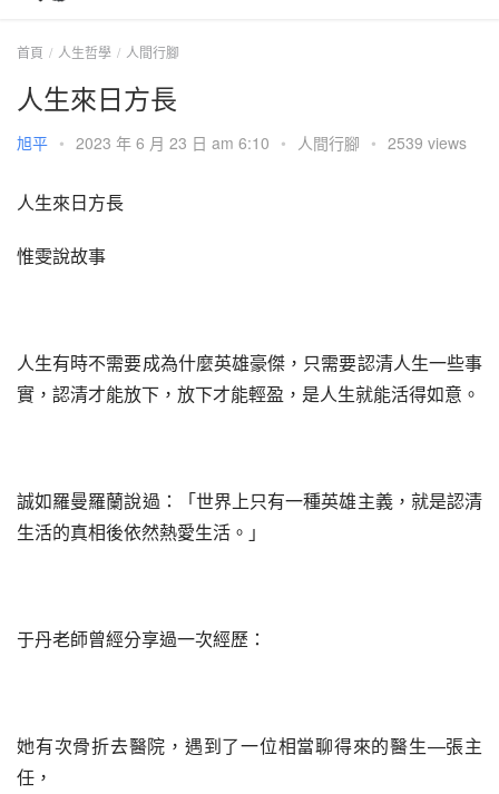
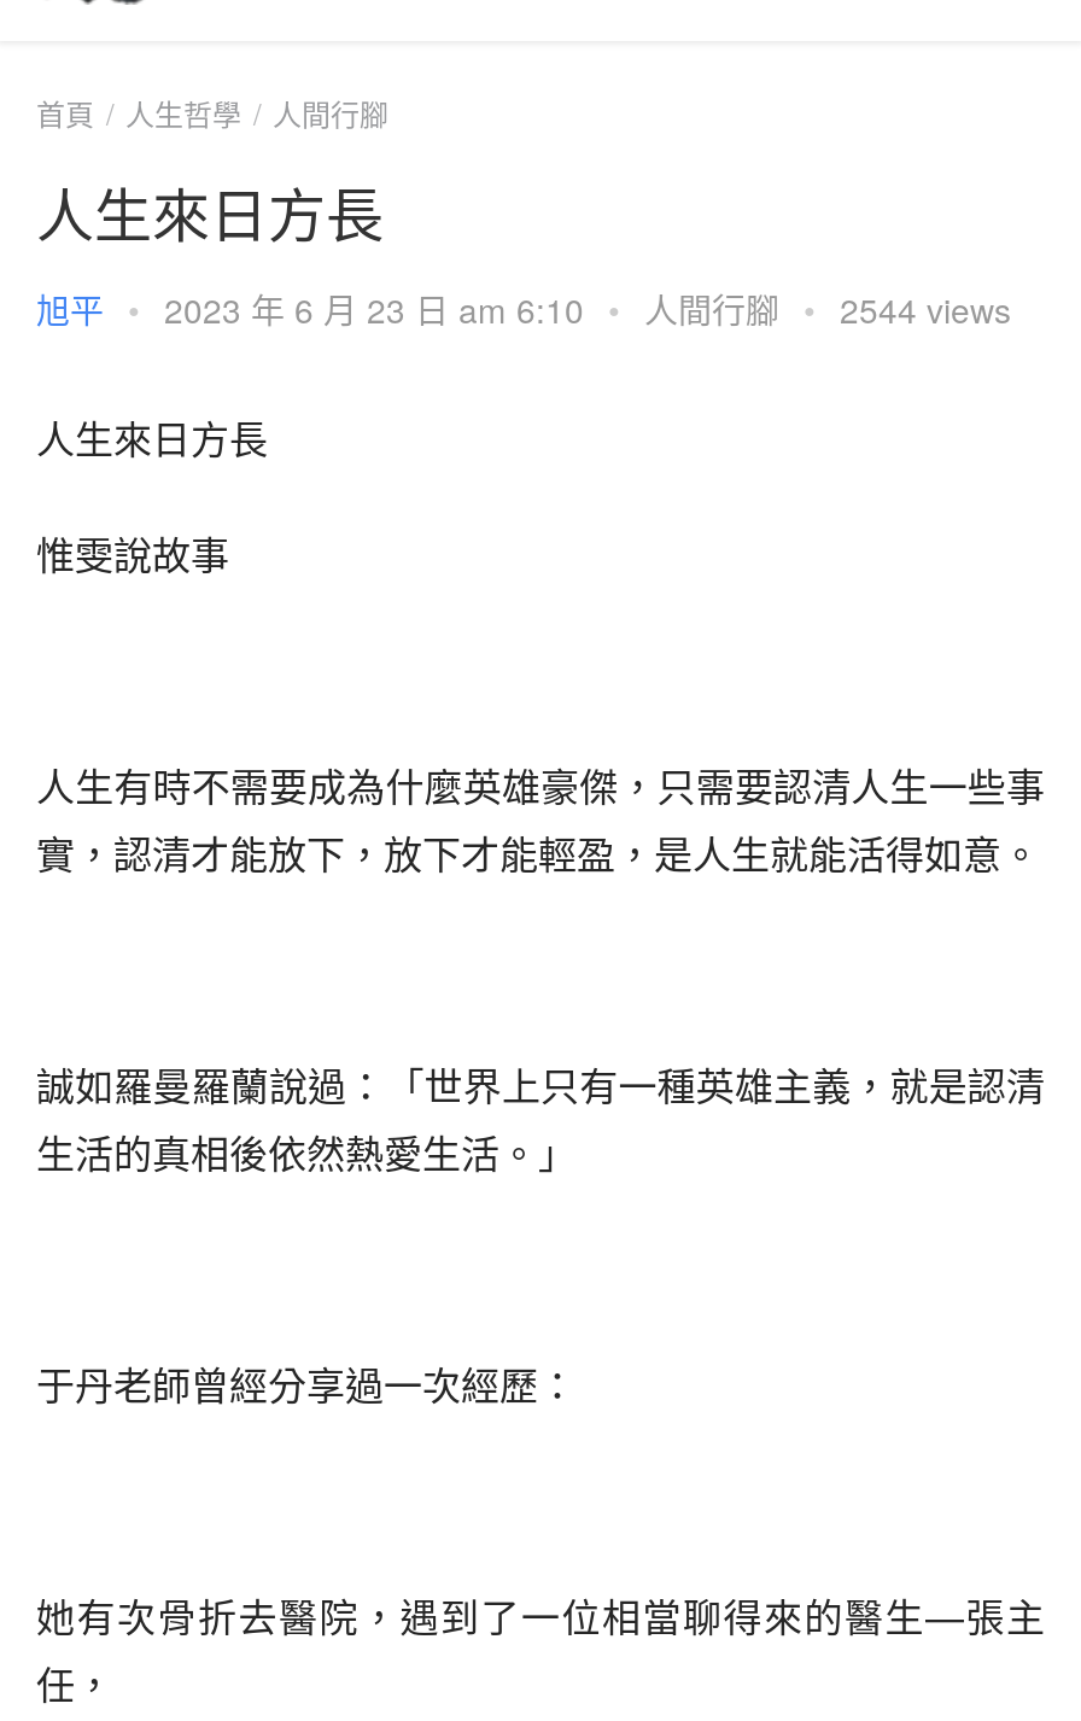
[17,131,467,154] 旭平 • 2023 年 6 月 23 日 am 6:10 • 人間行腳 • 2539 views -> [36,285,1011,333] 旭平 • 2023 年 6 月 23 日 am 6:10 • 人間行腳 • 2544 views

